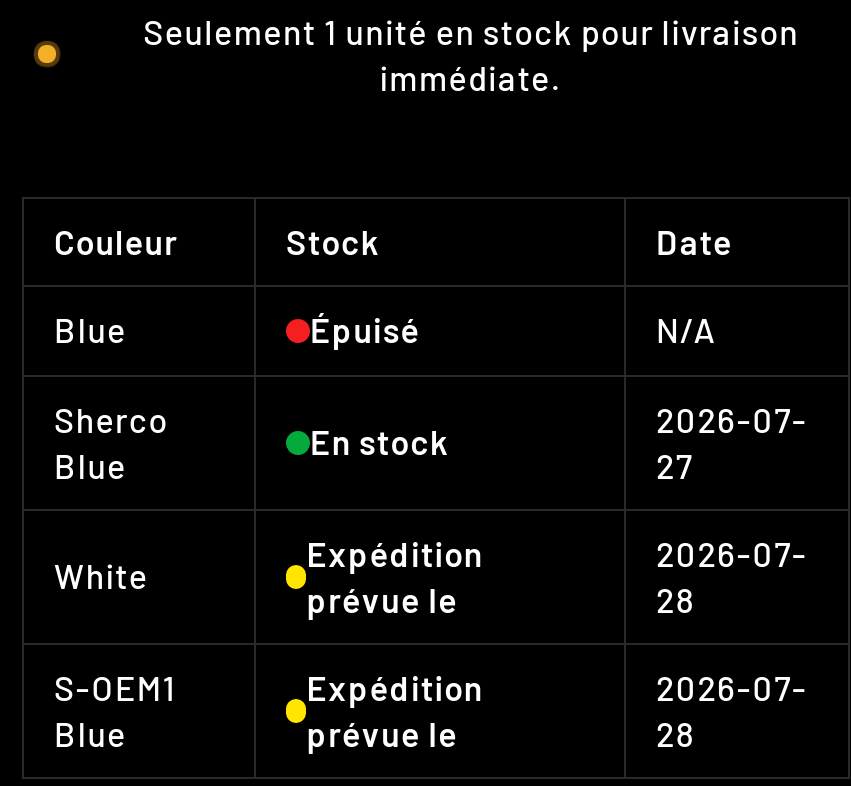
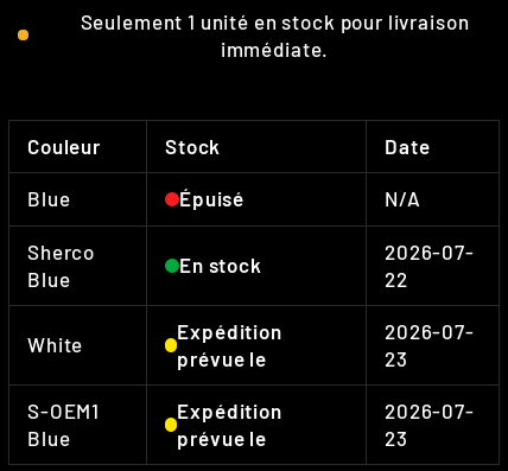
[656,444,693,484] 27 -> [385,266,408,290] 22
[656,578,695,618] 28 -> [385,346,408,370] 23
[656,712,695,752] 28 -> [385,425,408,449] 23

